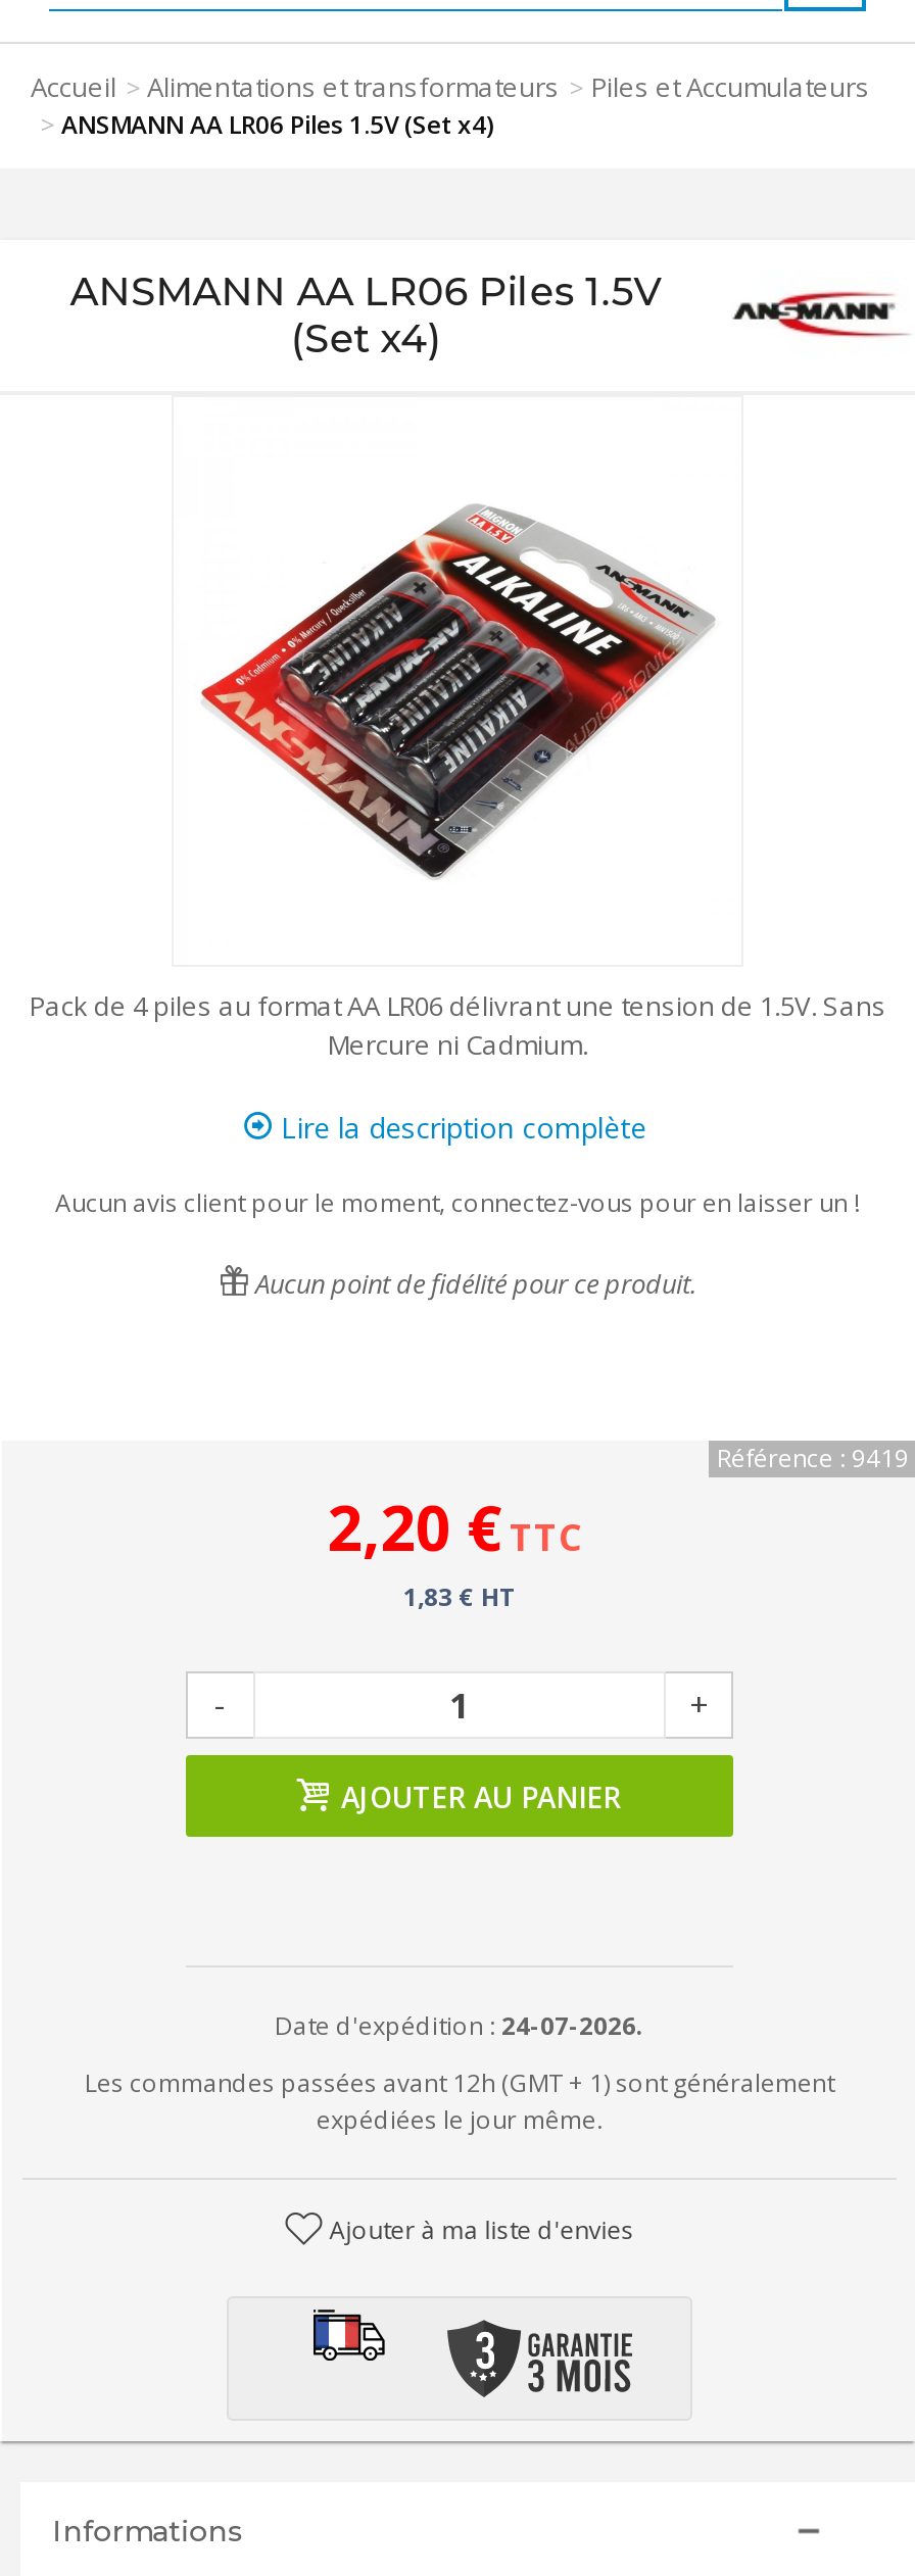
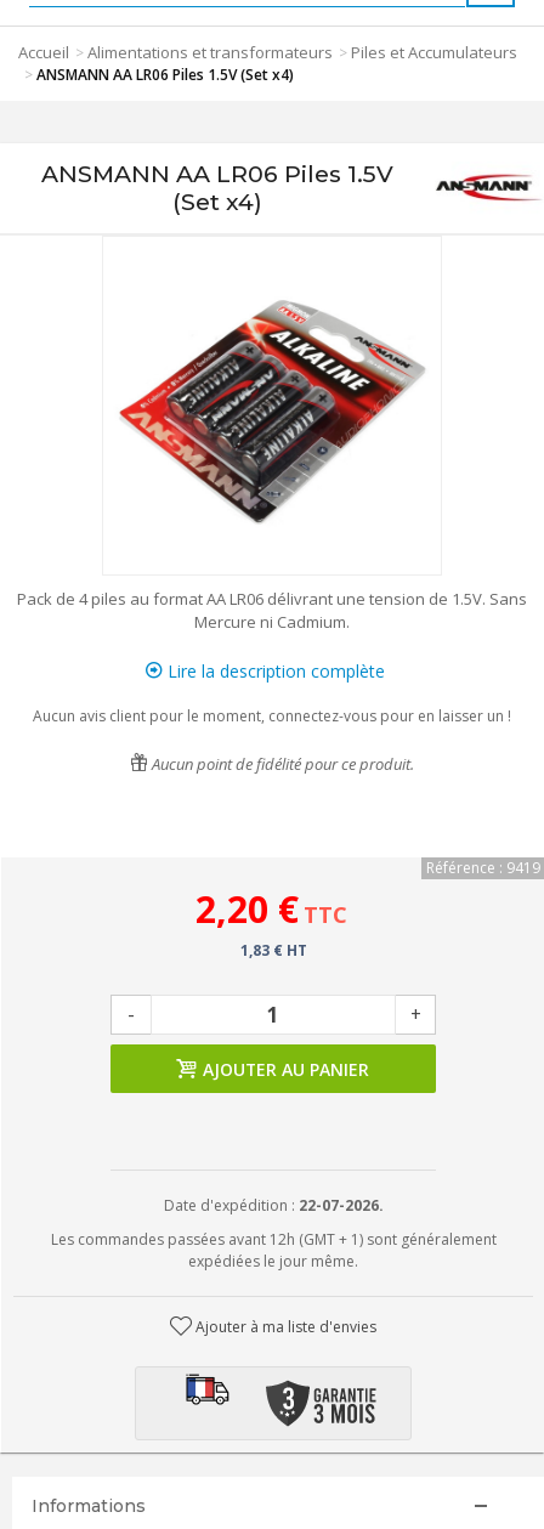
[275,2008,644,2043] Date d'expédition : 24-07-2026. -> [163,1195,383,1216] Date d'expédition : 22-07-2026.

